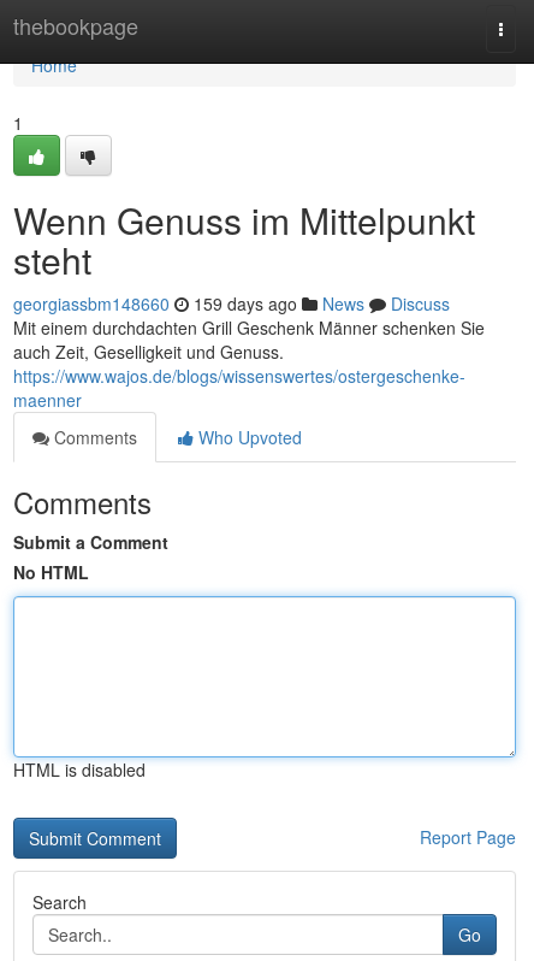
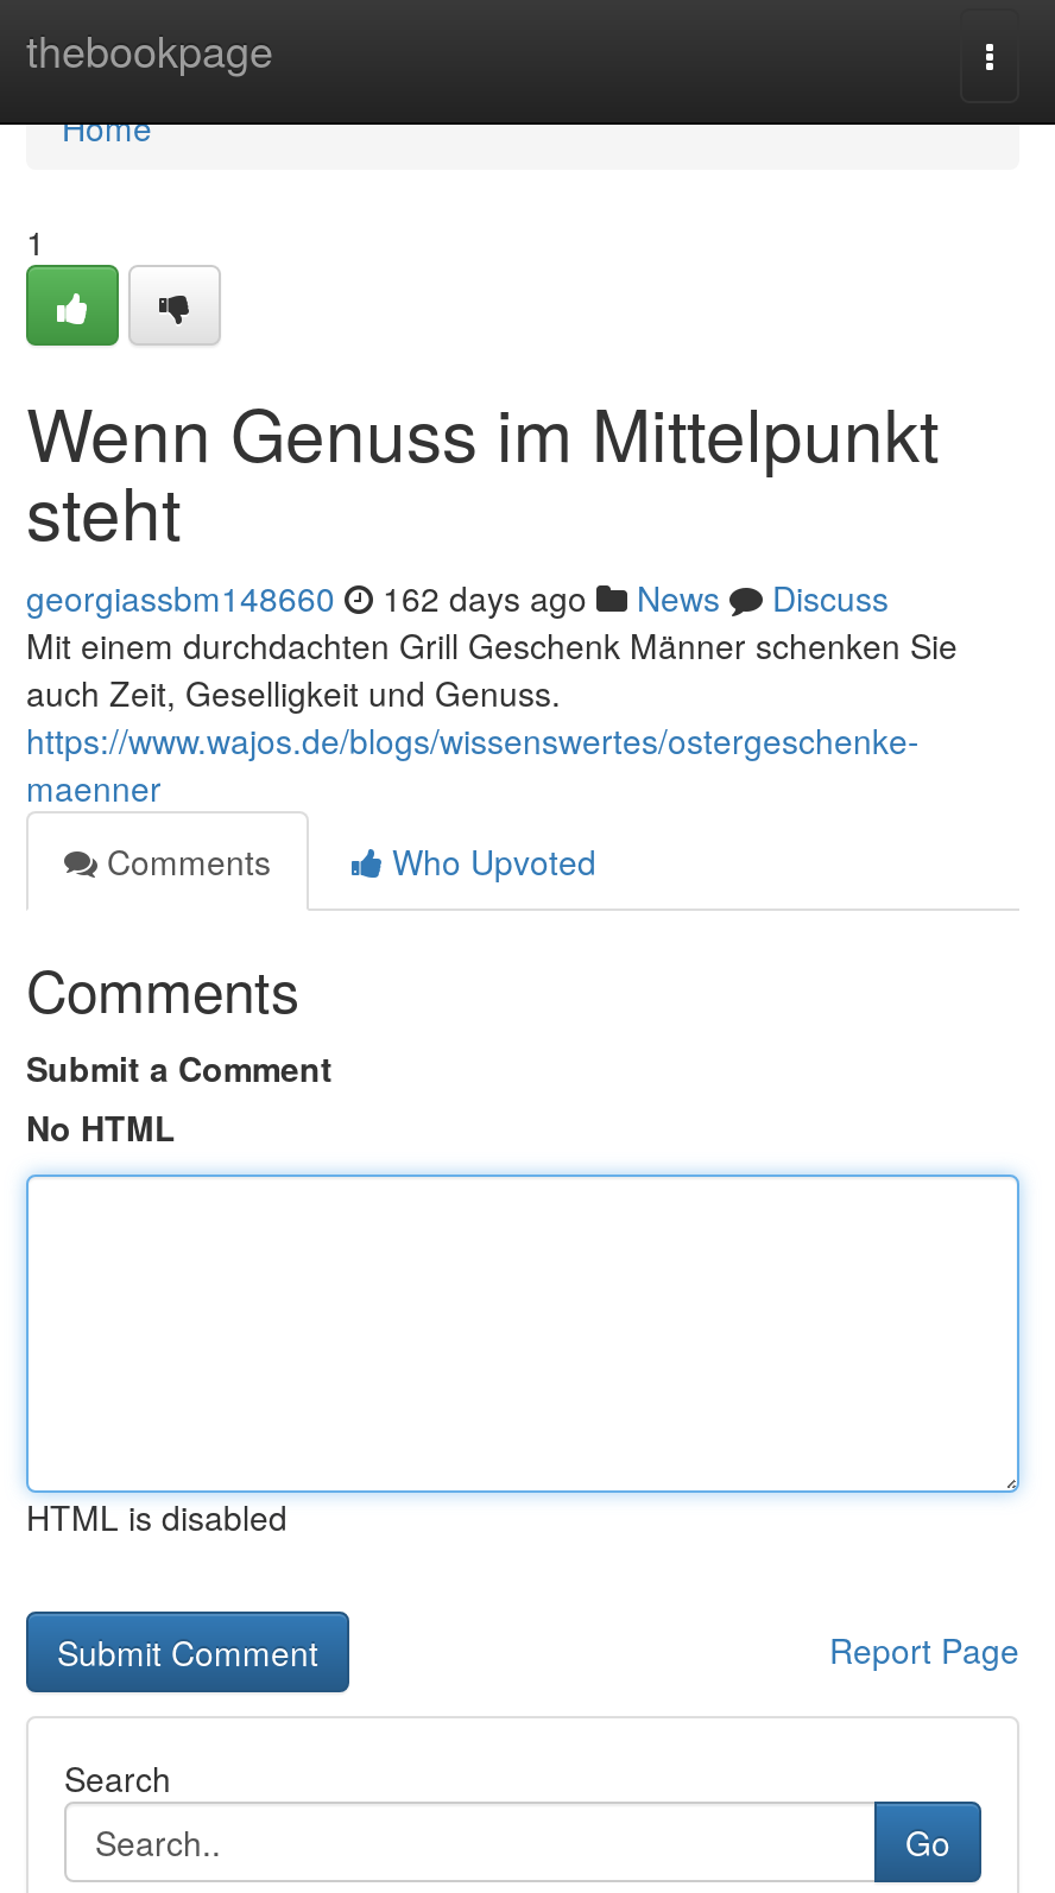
[13,291,450,316] georgiassbm148660 159 days ago News Discuss -> [26,574,889,621] georgiassbm148660 162 days ago News Discuss

